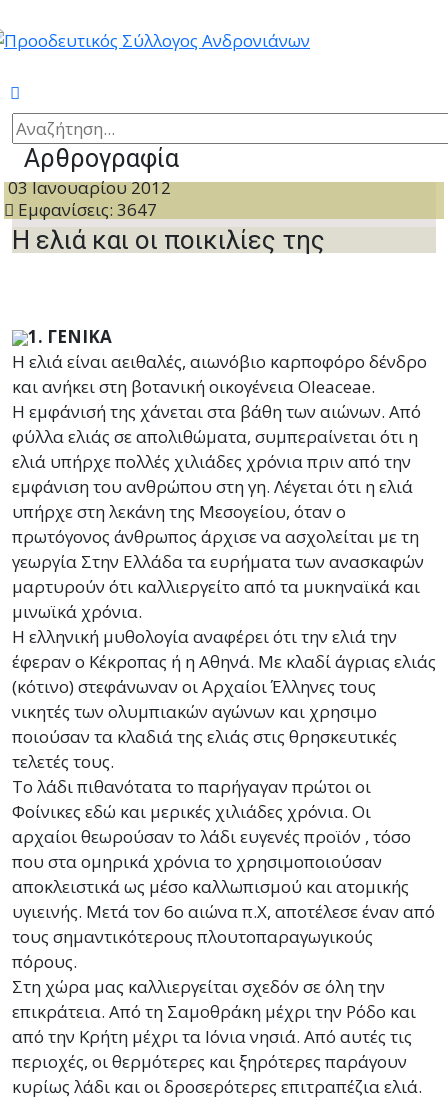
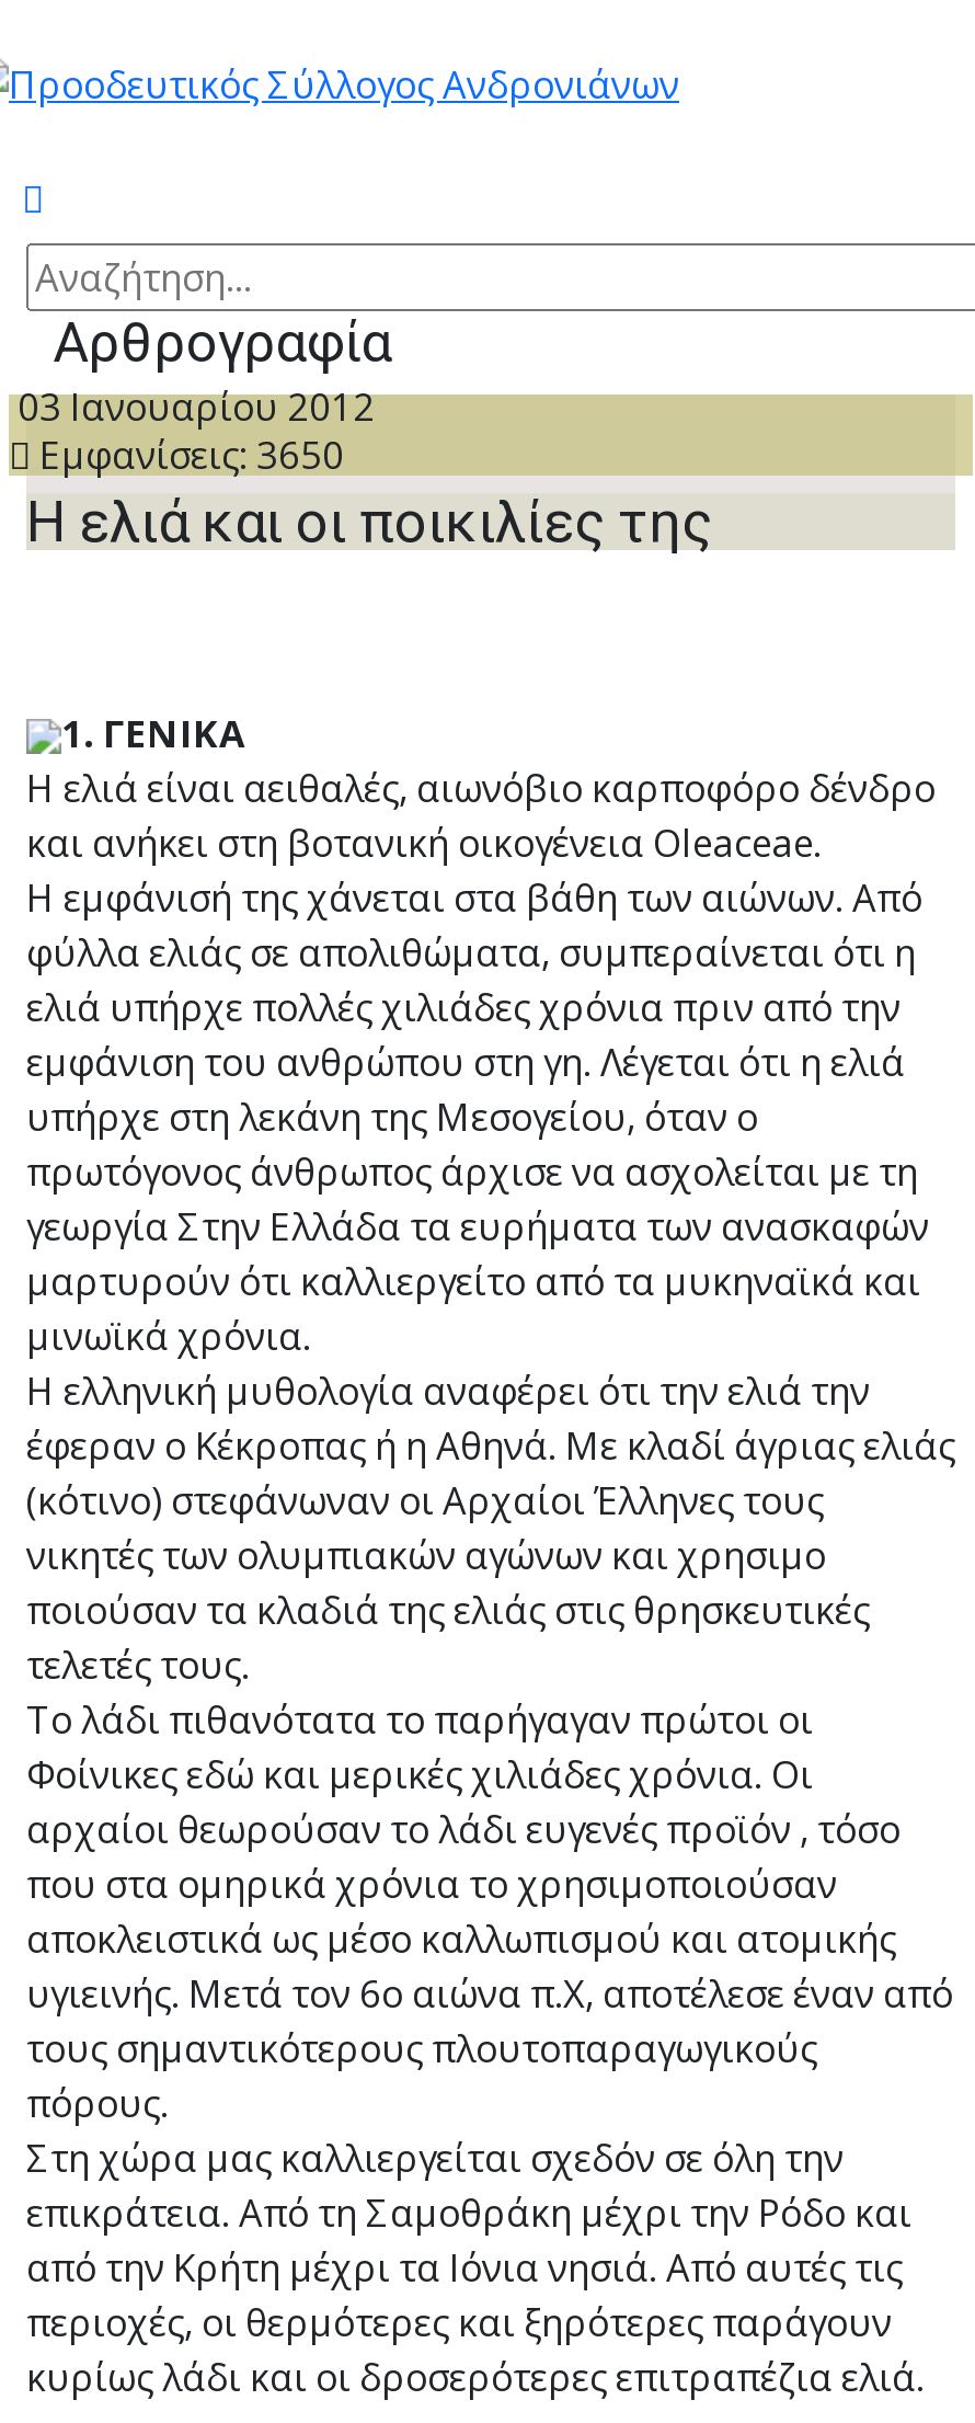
[18,198,157,221] Εμφανίσεις: 3647 -> [39,430,344,480] Εμφανίσεις: 3650

